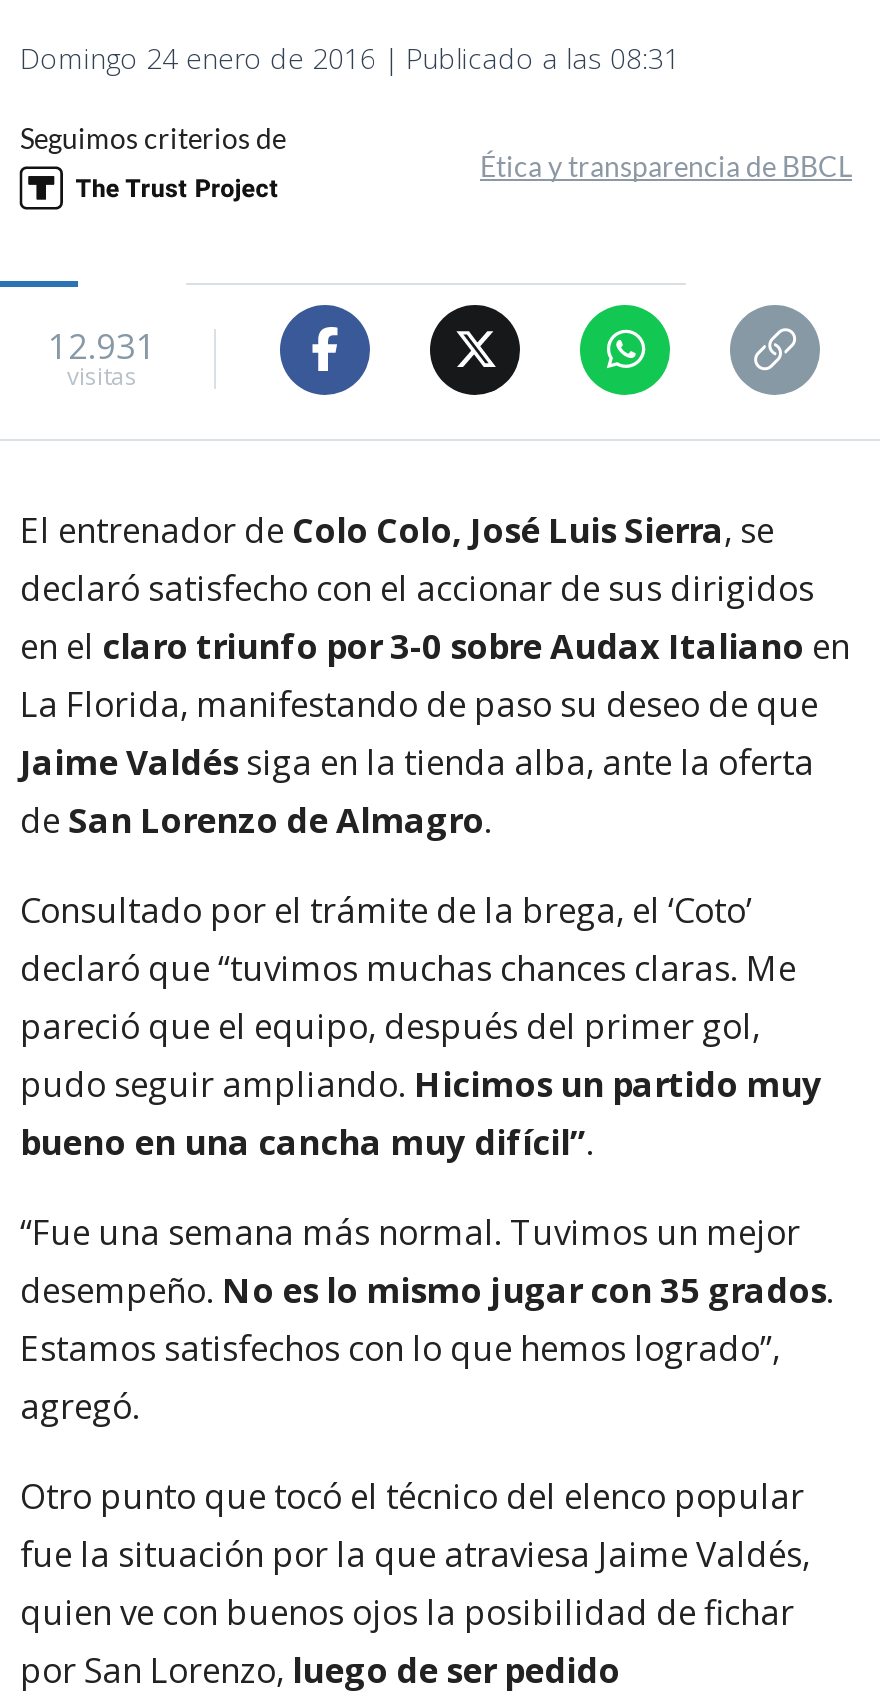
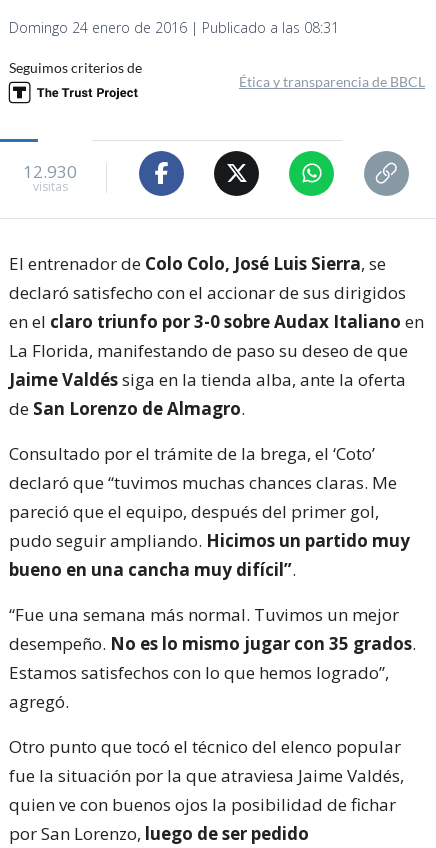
[48,324,156,370] 12.931 -> [23,160,77,183] 12.930

